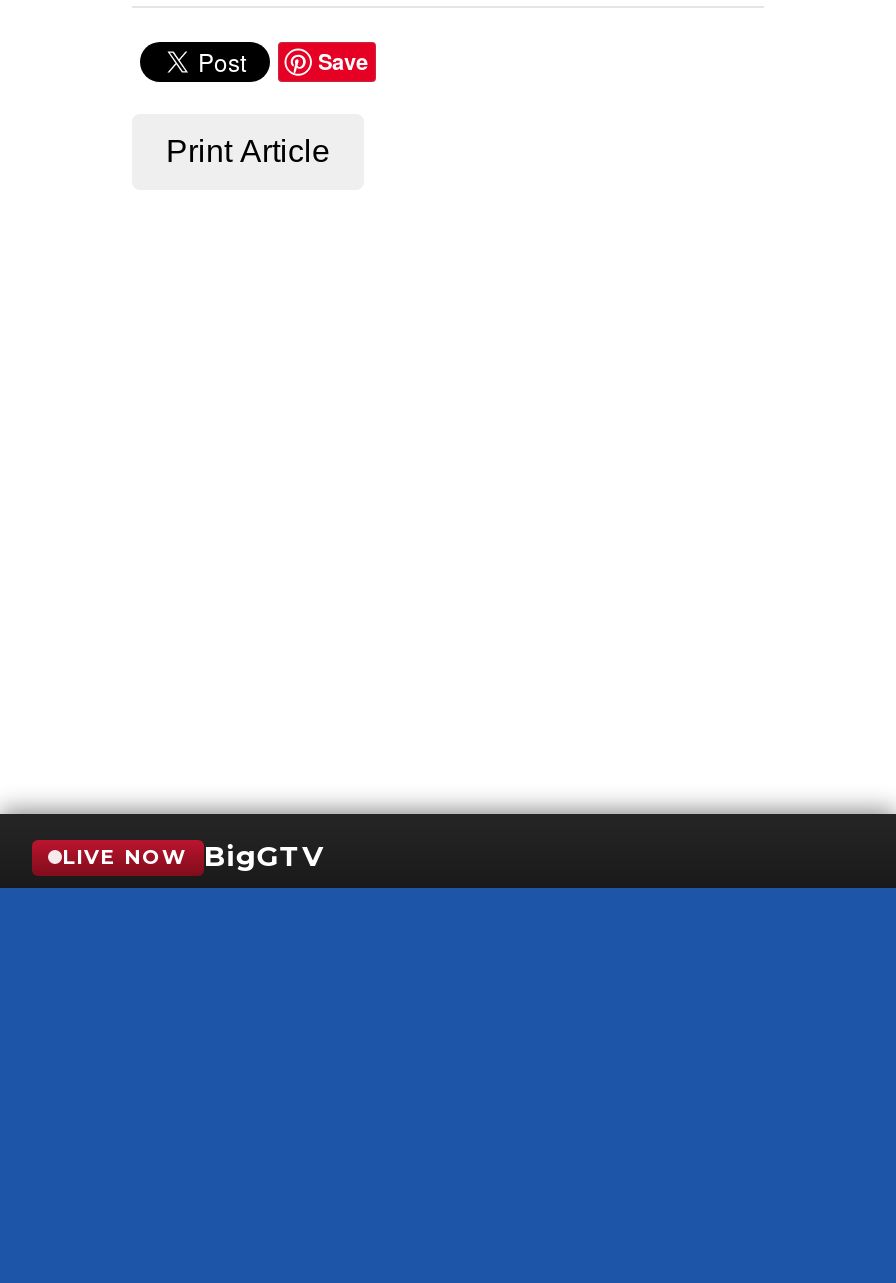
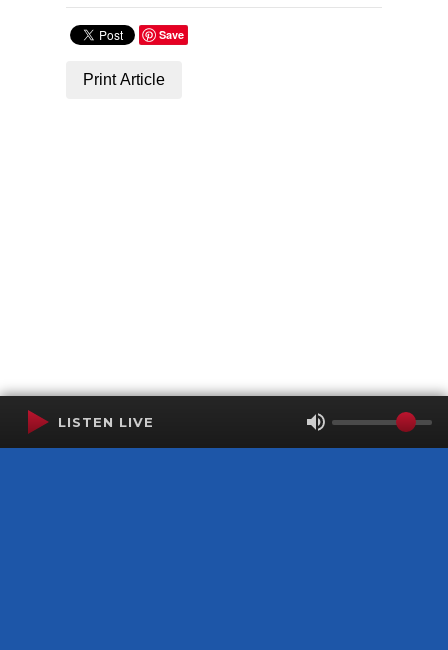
[62,838,323,874] LIVE NOW | BigGTV -> [58,413,154,429] LISTEN LIVE

